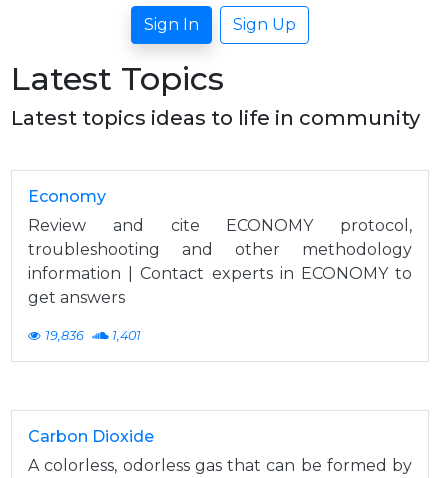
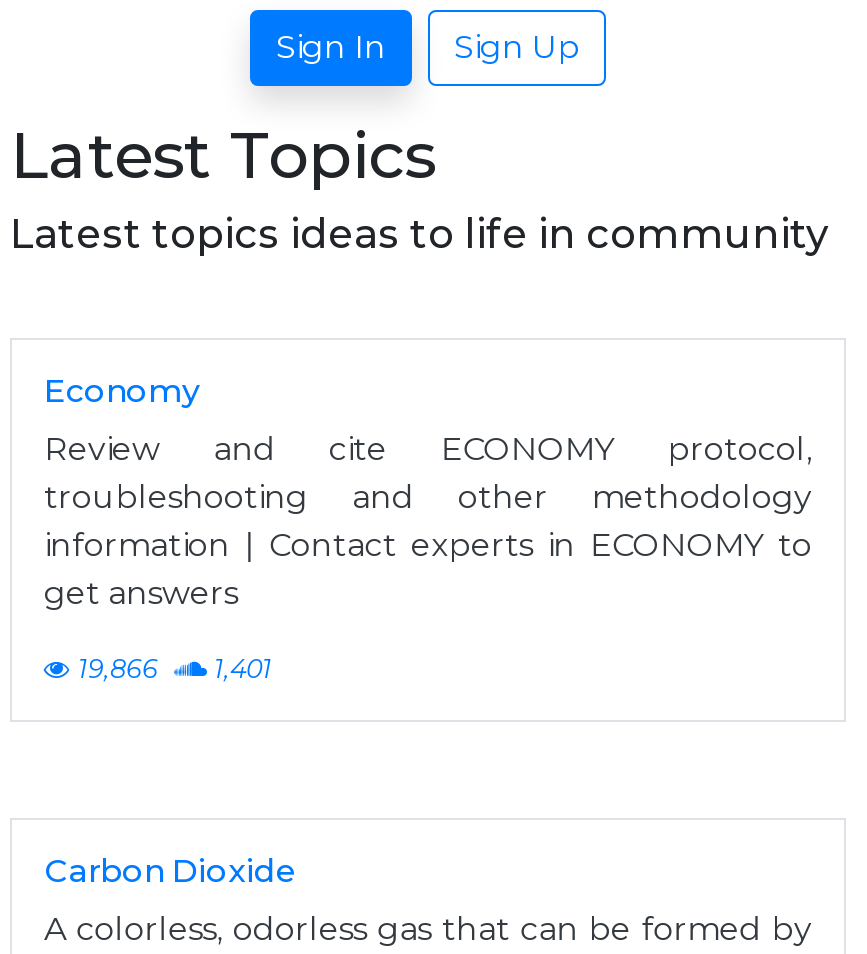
[45,328,141,343] 19,836 1,401 -> [78,653,272,683] 19,866 1,401

